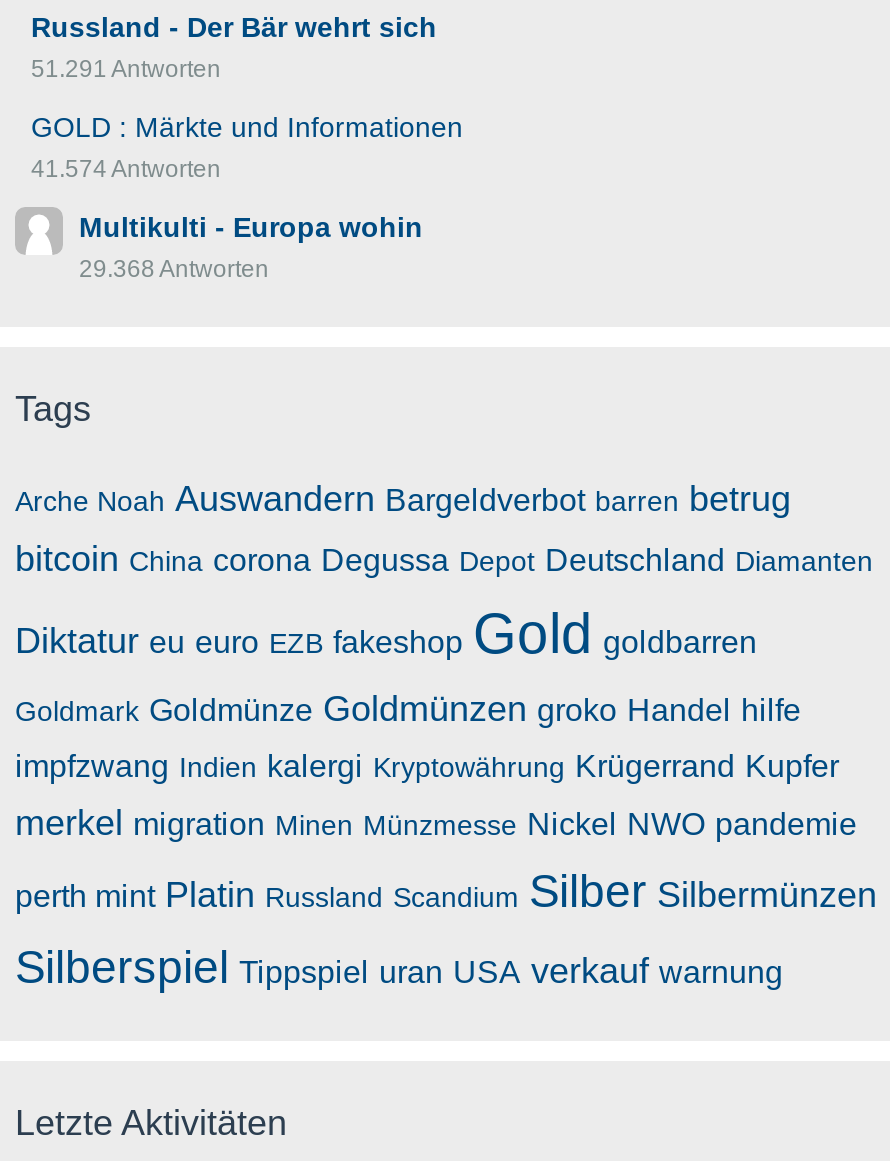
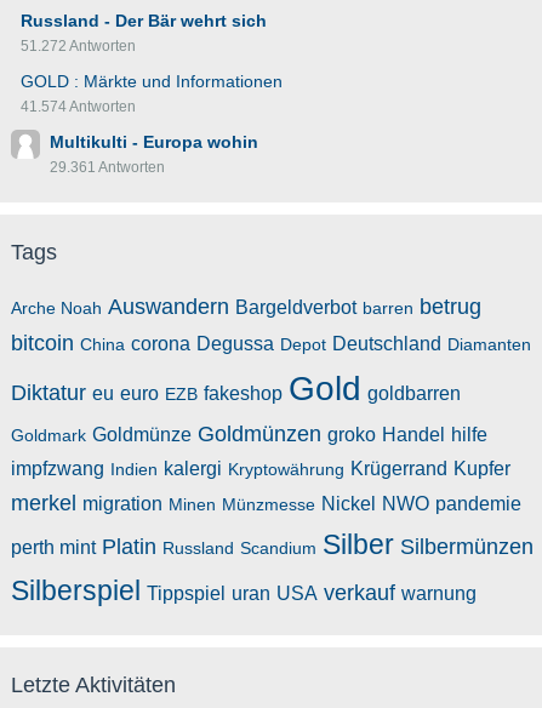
[31,55,221,83] 51.291 Antworten -> [21,37,136,54] 51.272 Antworten
[79,255,269,283] 29.368 Antworten -> [50,159,165,176] 29.361 Antworten

